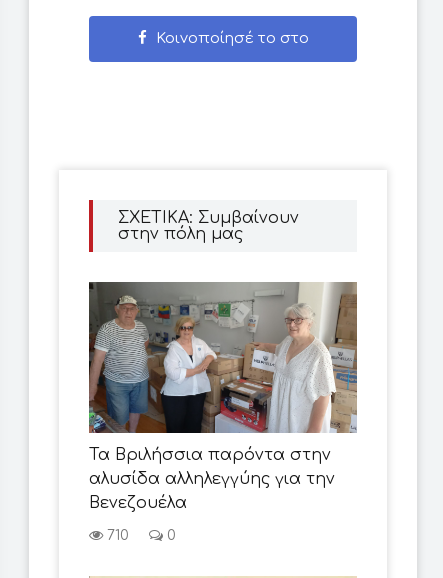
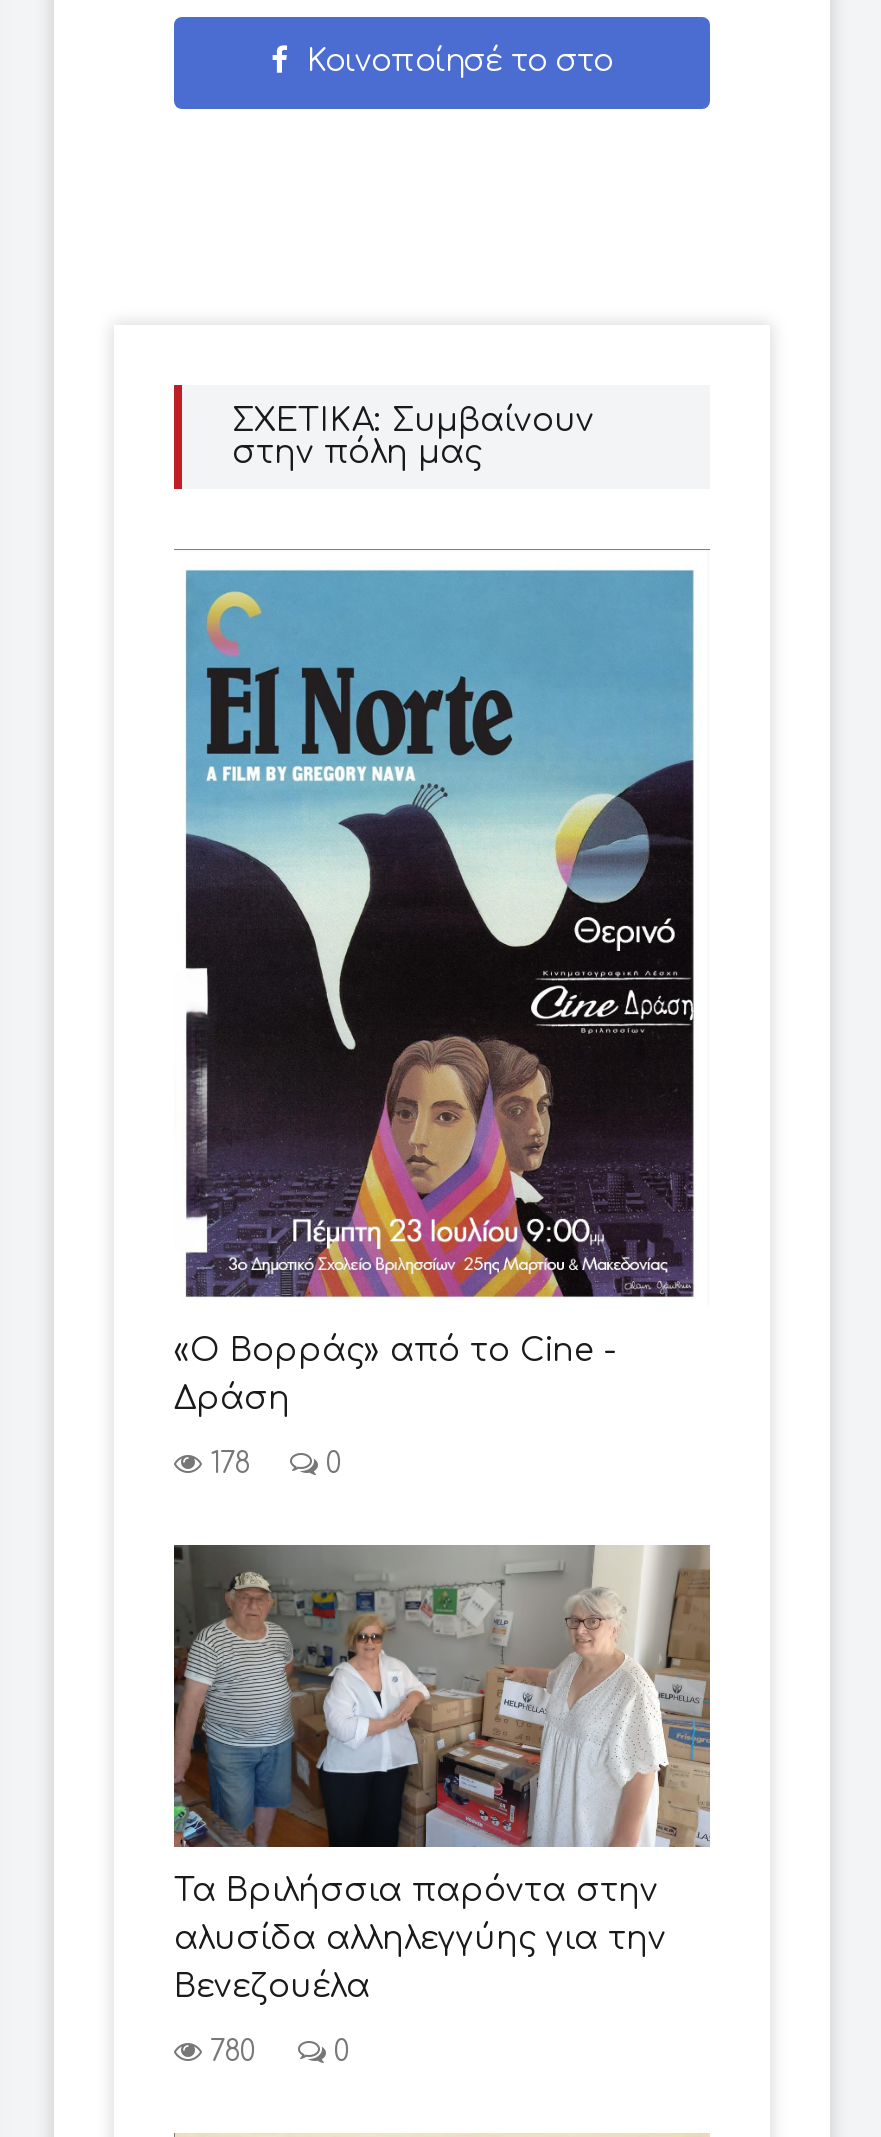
none -> [174,569,696,1480] [image] | «Ο Βορράς» από το Cine - | Δράση | 178 | 0
[103,528,129,543] 710 -> [202,2037,258,2067] 780

